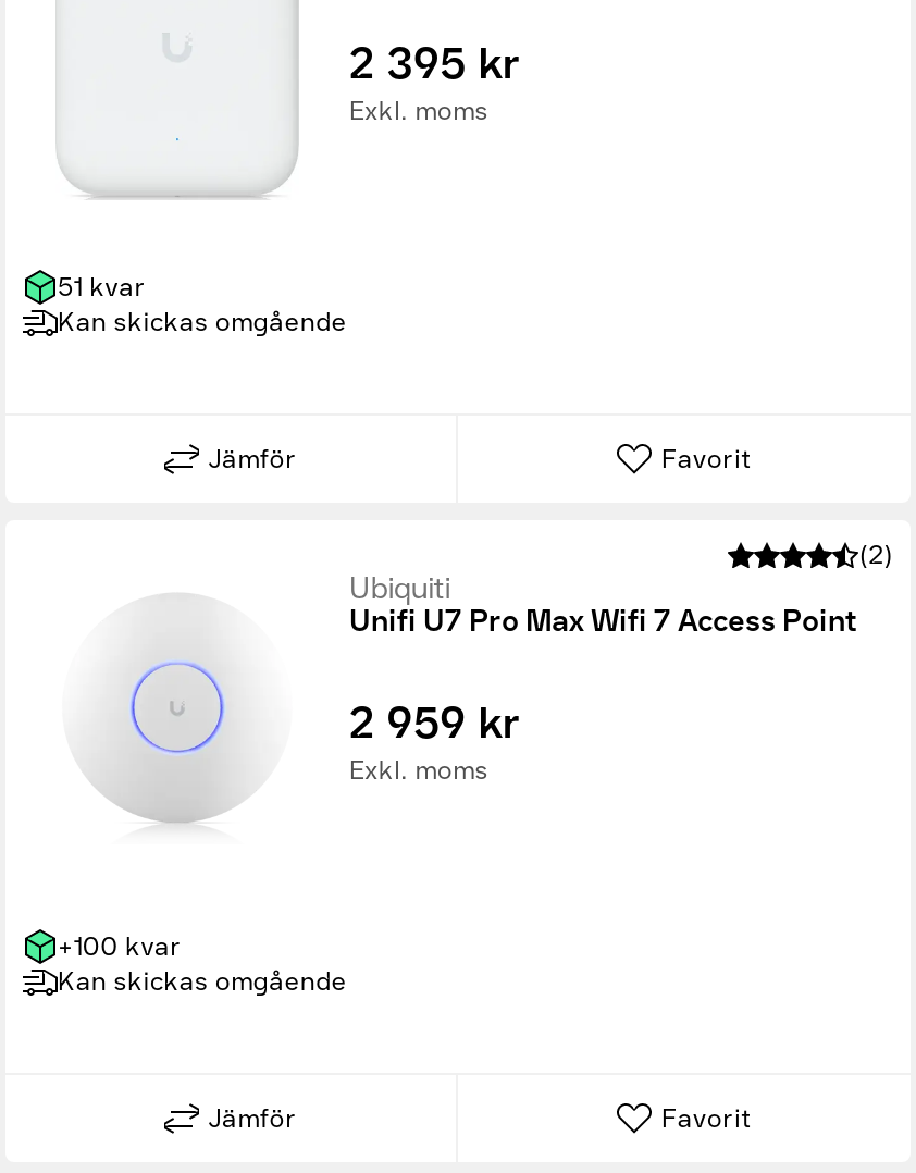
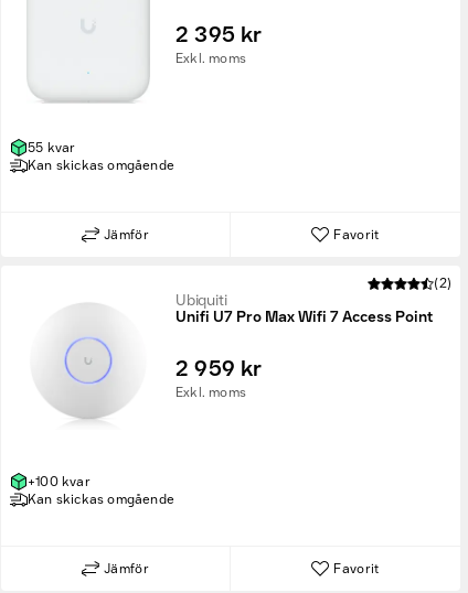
[58,273,146,303] 51 kvar -> [28,140,75,156] 55 kvar

